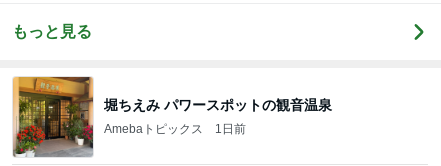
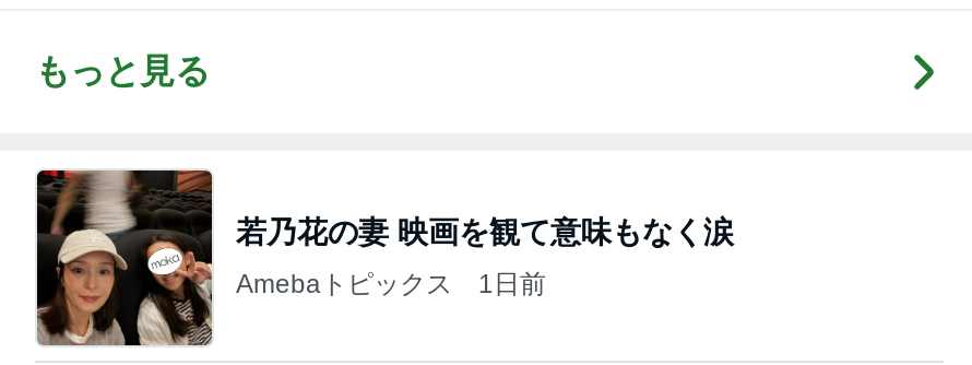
[12,76,332,157] [image] | 堀ちえみ パワースポットの観音温泉 -> [35,168,734,348] [image] | 若乃花の妻 映画を観て意味もなく涙

